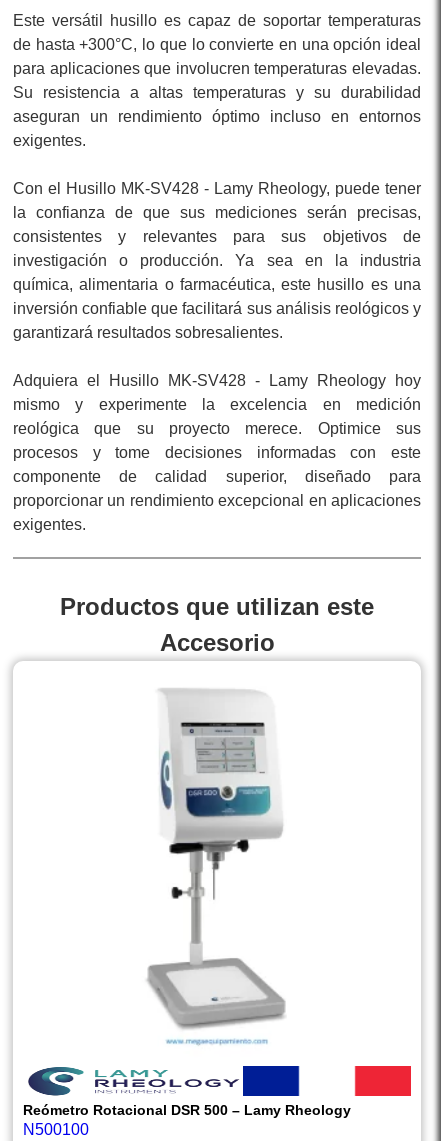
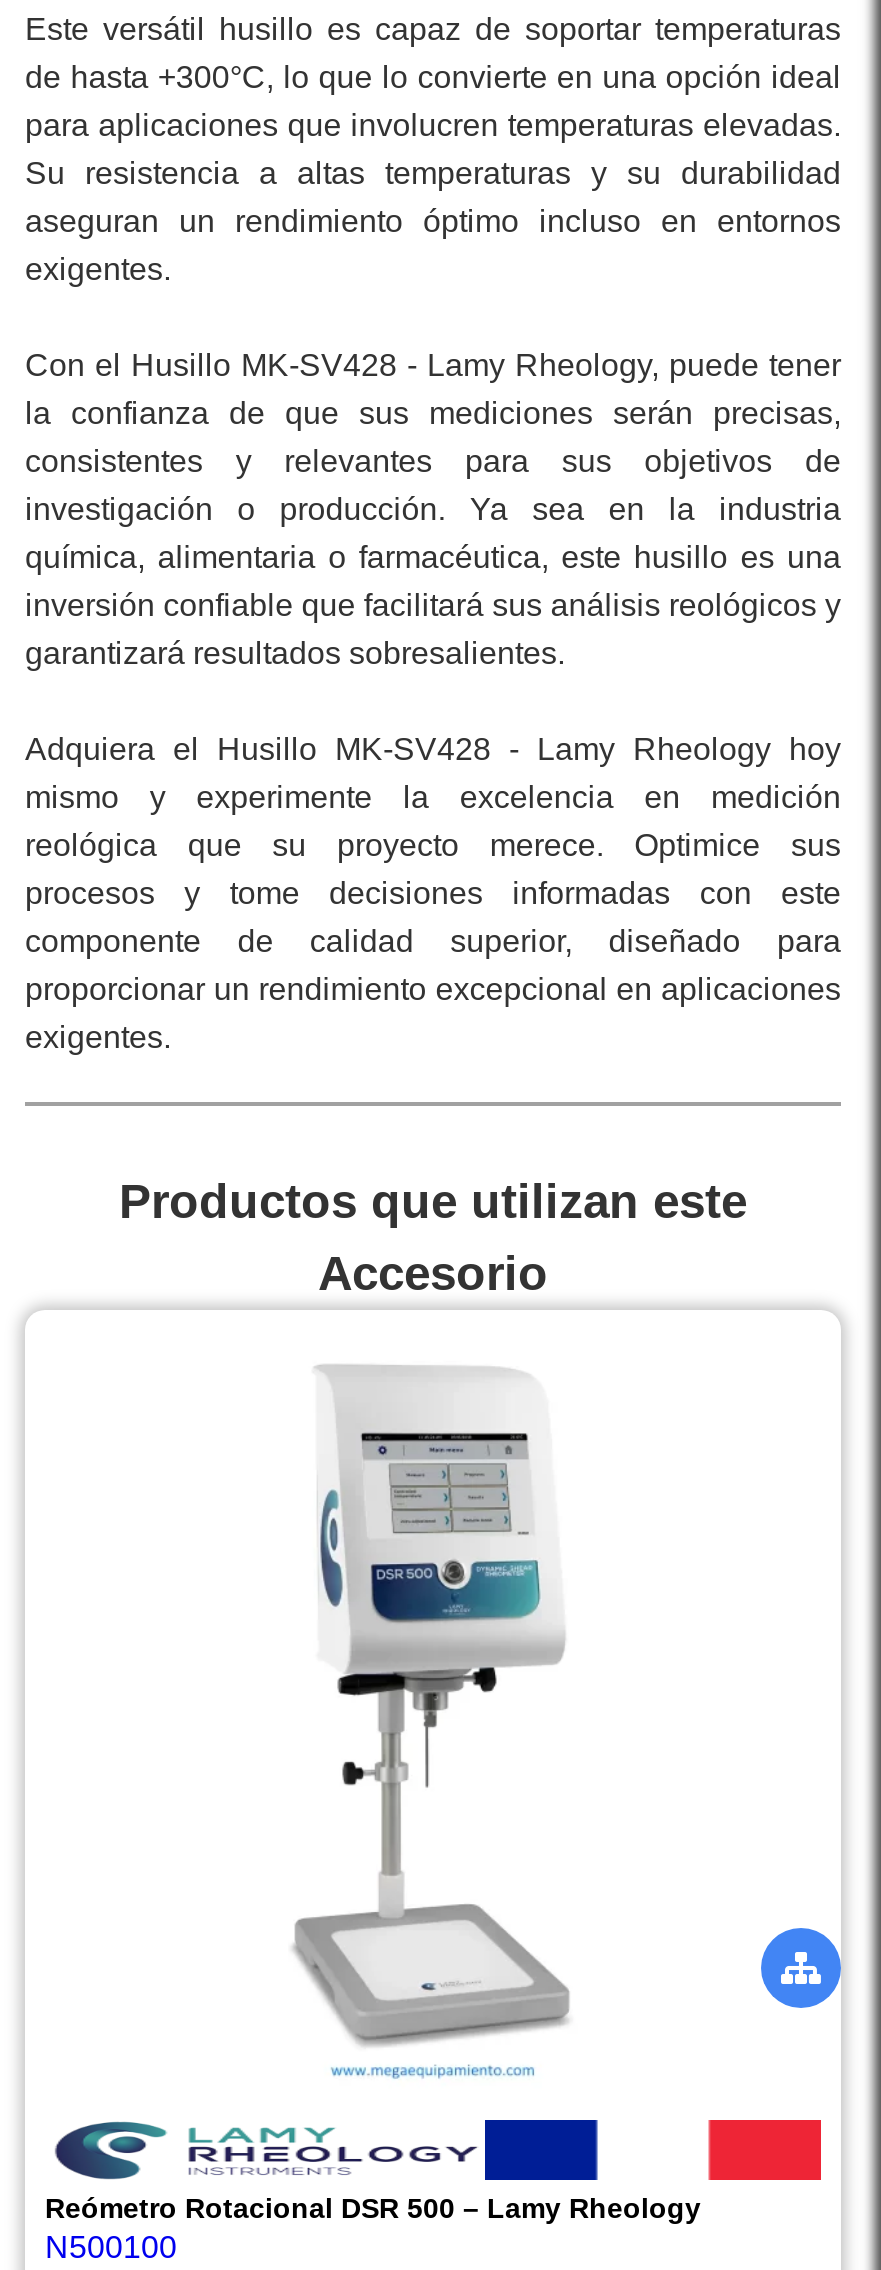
none -> [759,1926,843,2010] [image]

